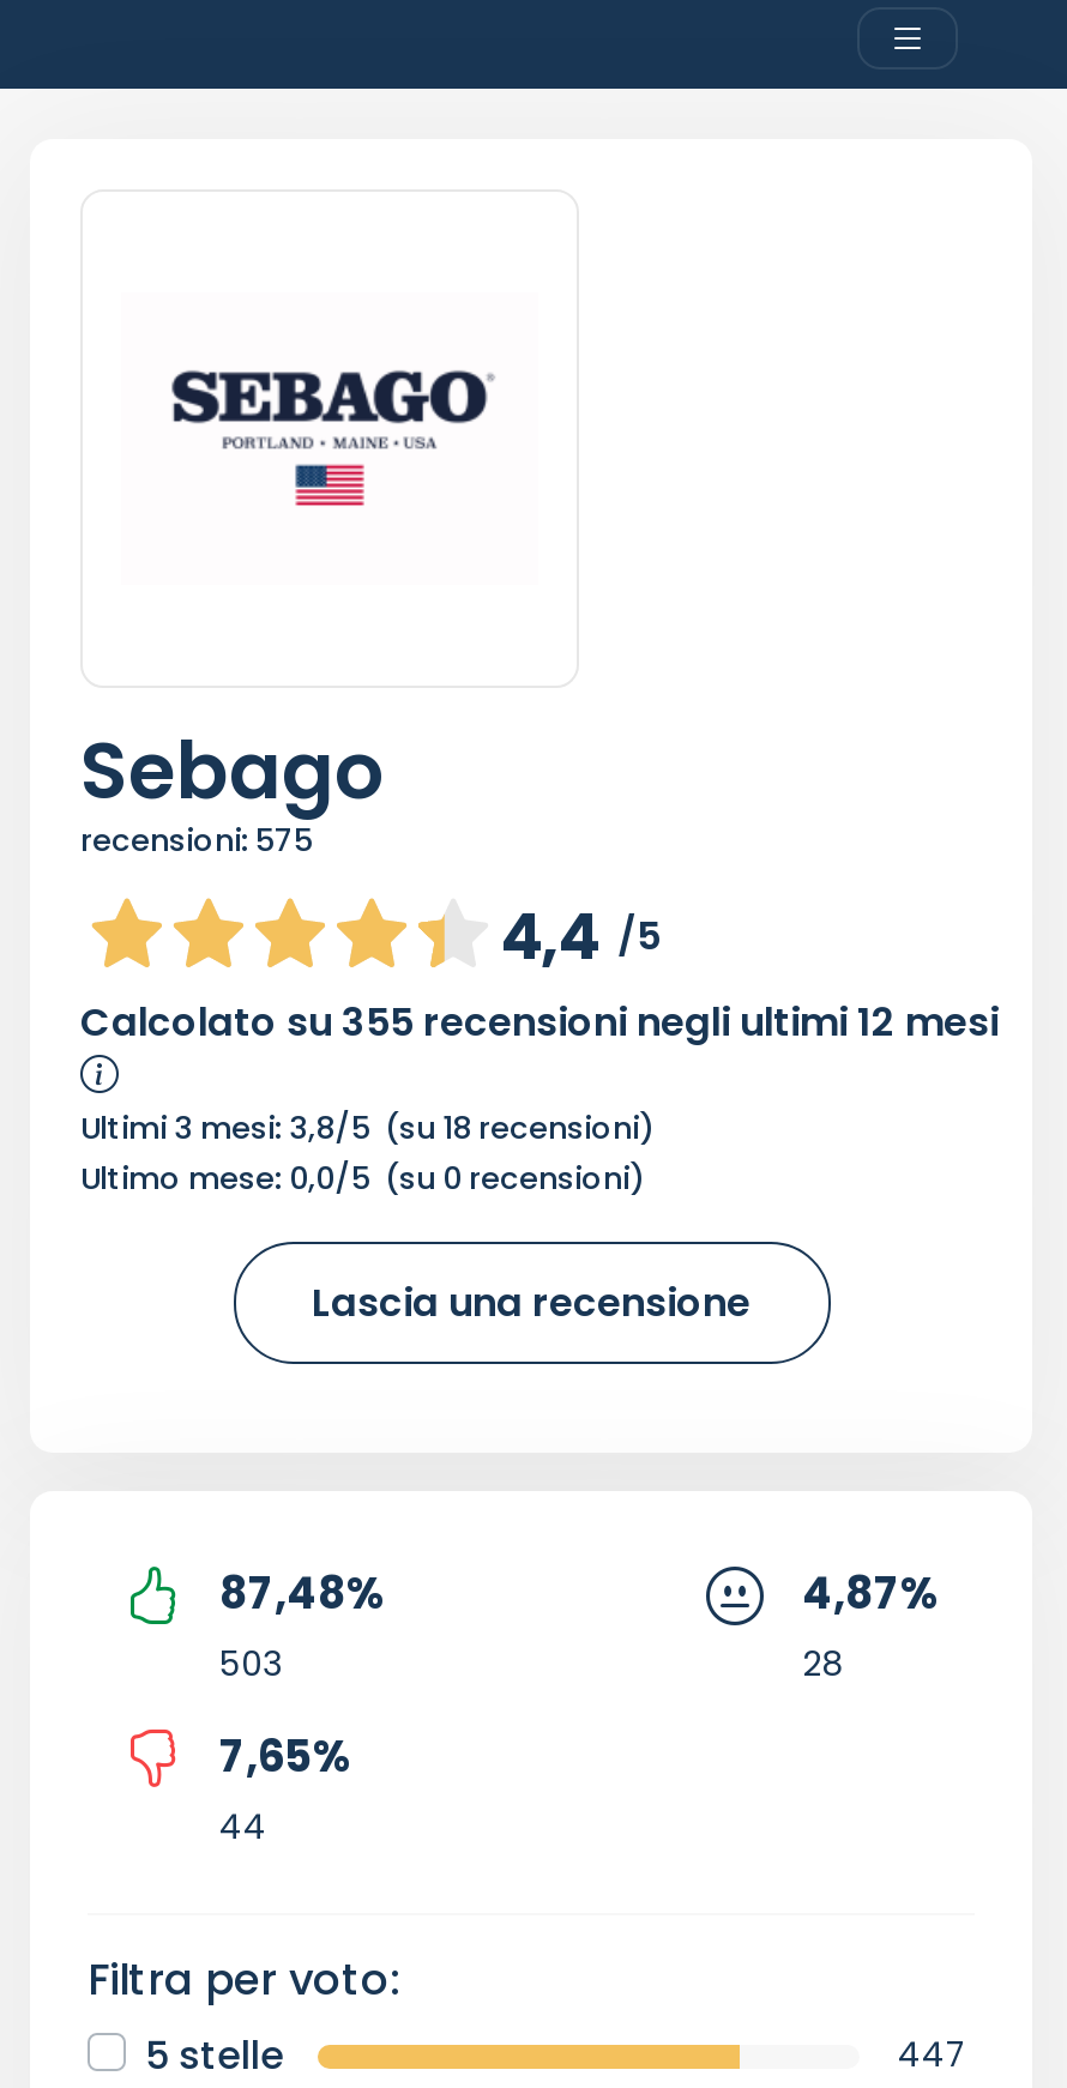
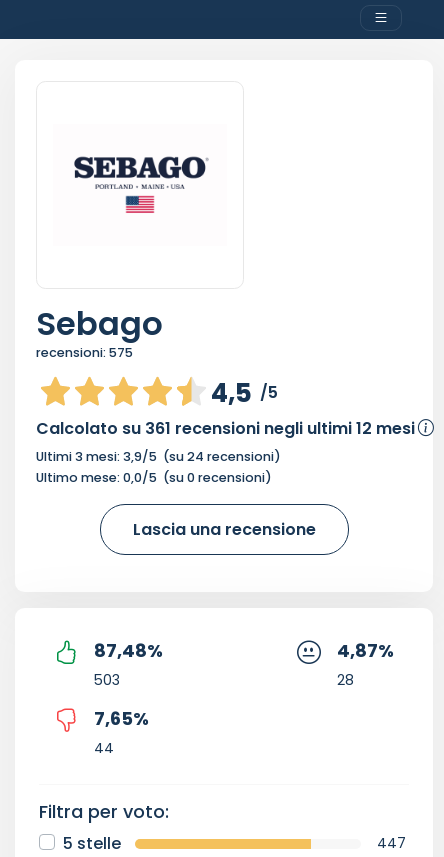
[500,894,661,980] 4,4 /5 -> [211,375,278,411] 4,5 /5
[80,994,999,1050] Calcolato su 355 recensioni negli ultimi 12 mesi -> [36,417,415,440] Calcolato su 361 recensioni negli ultimi 12 mesi
[80,1107,656,1148] Ultimi 3 mesi: 3,8/5 (su 18 recensioni) -> [36,448,281,465] Ultimi 3 mesi: 3,9/5 (su 24 recensioni)

